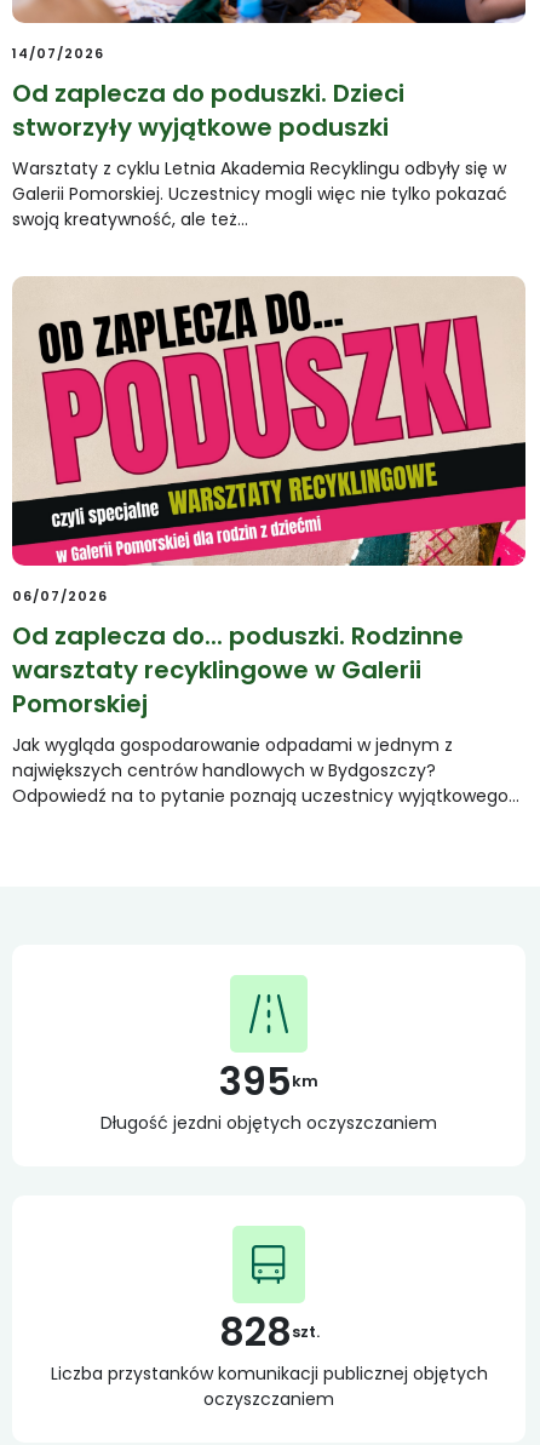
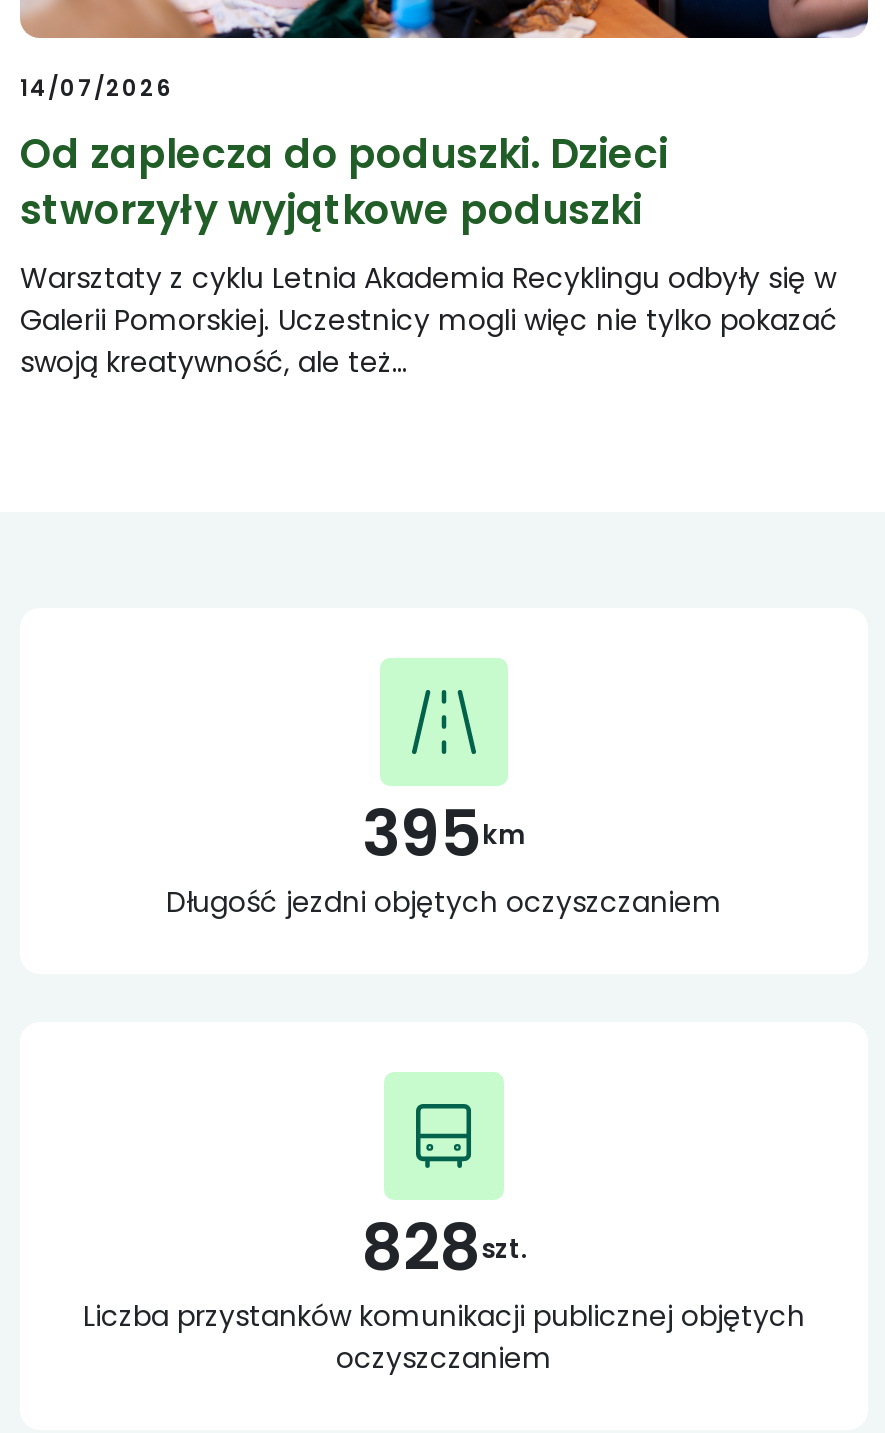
[11,276,527,808] [image] | 06/07/2026 | Od zaplecza do... poduszki. Rodzinne | warsztaty recyklingowe w Galerii | Pomorskiej | Jak wygląda gospodarowanie odpadami w jednym z | największych centrów handlowych w Bydgoszczy? | Odpowiedź na to pytanie poznają uczestnicy wyjątkowego… -> none

